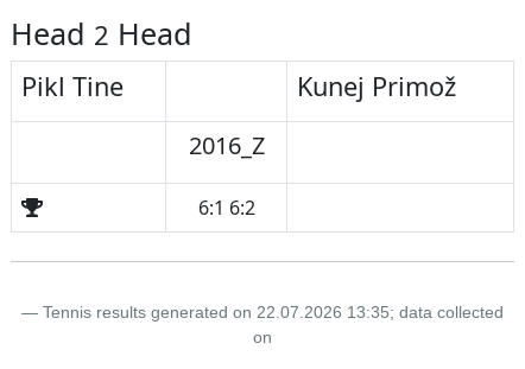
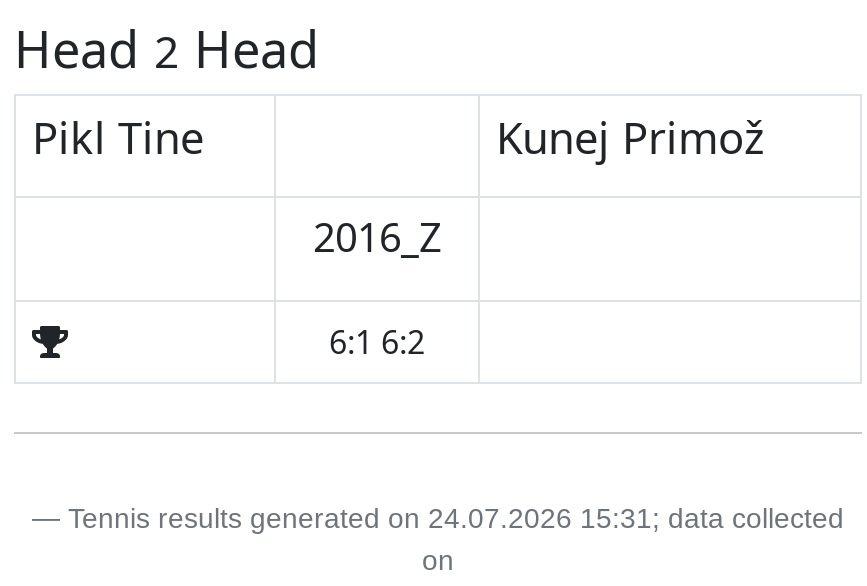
[43,303,504,322] Tennis results generated on 22.07.2026 13:35; data collected -> [68,502,844,534] Tennis results generated on 24.07.2026 15:31; data collected

